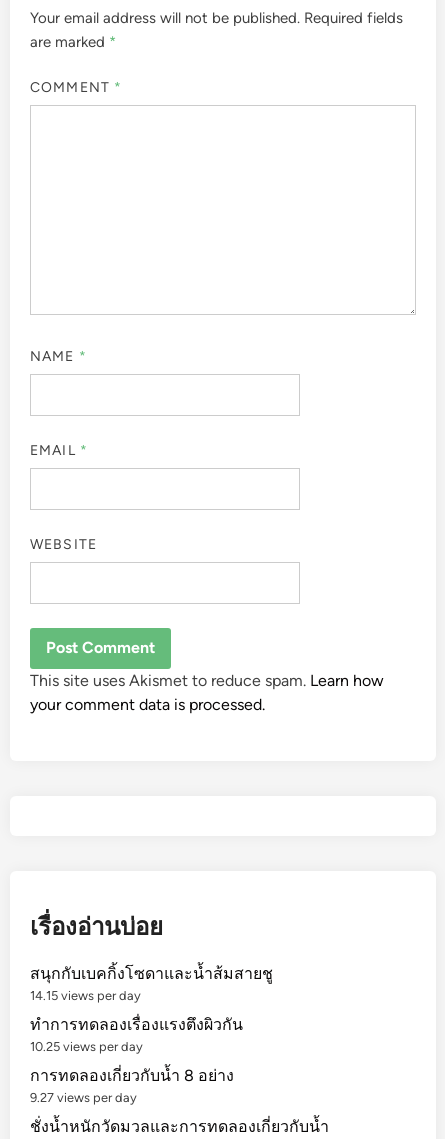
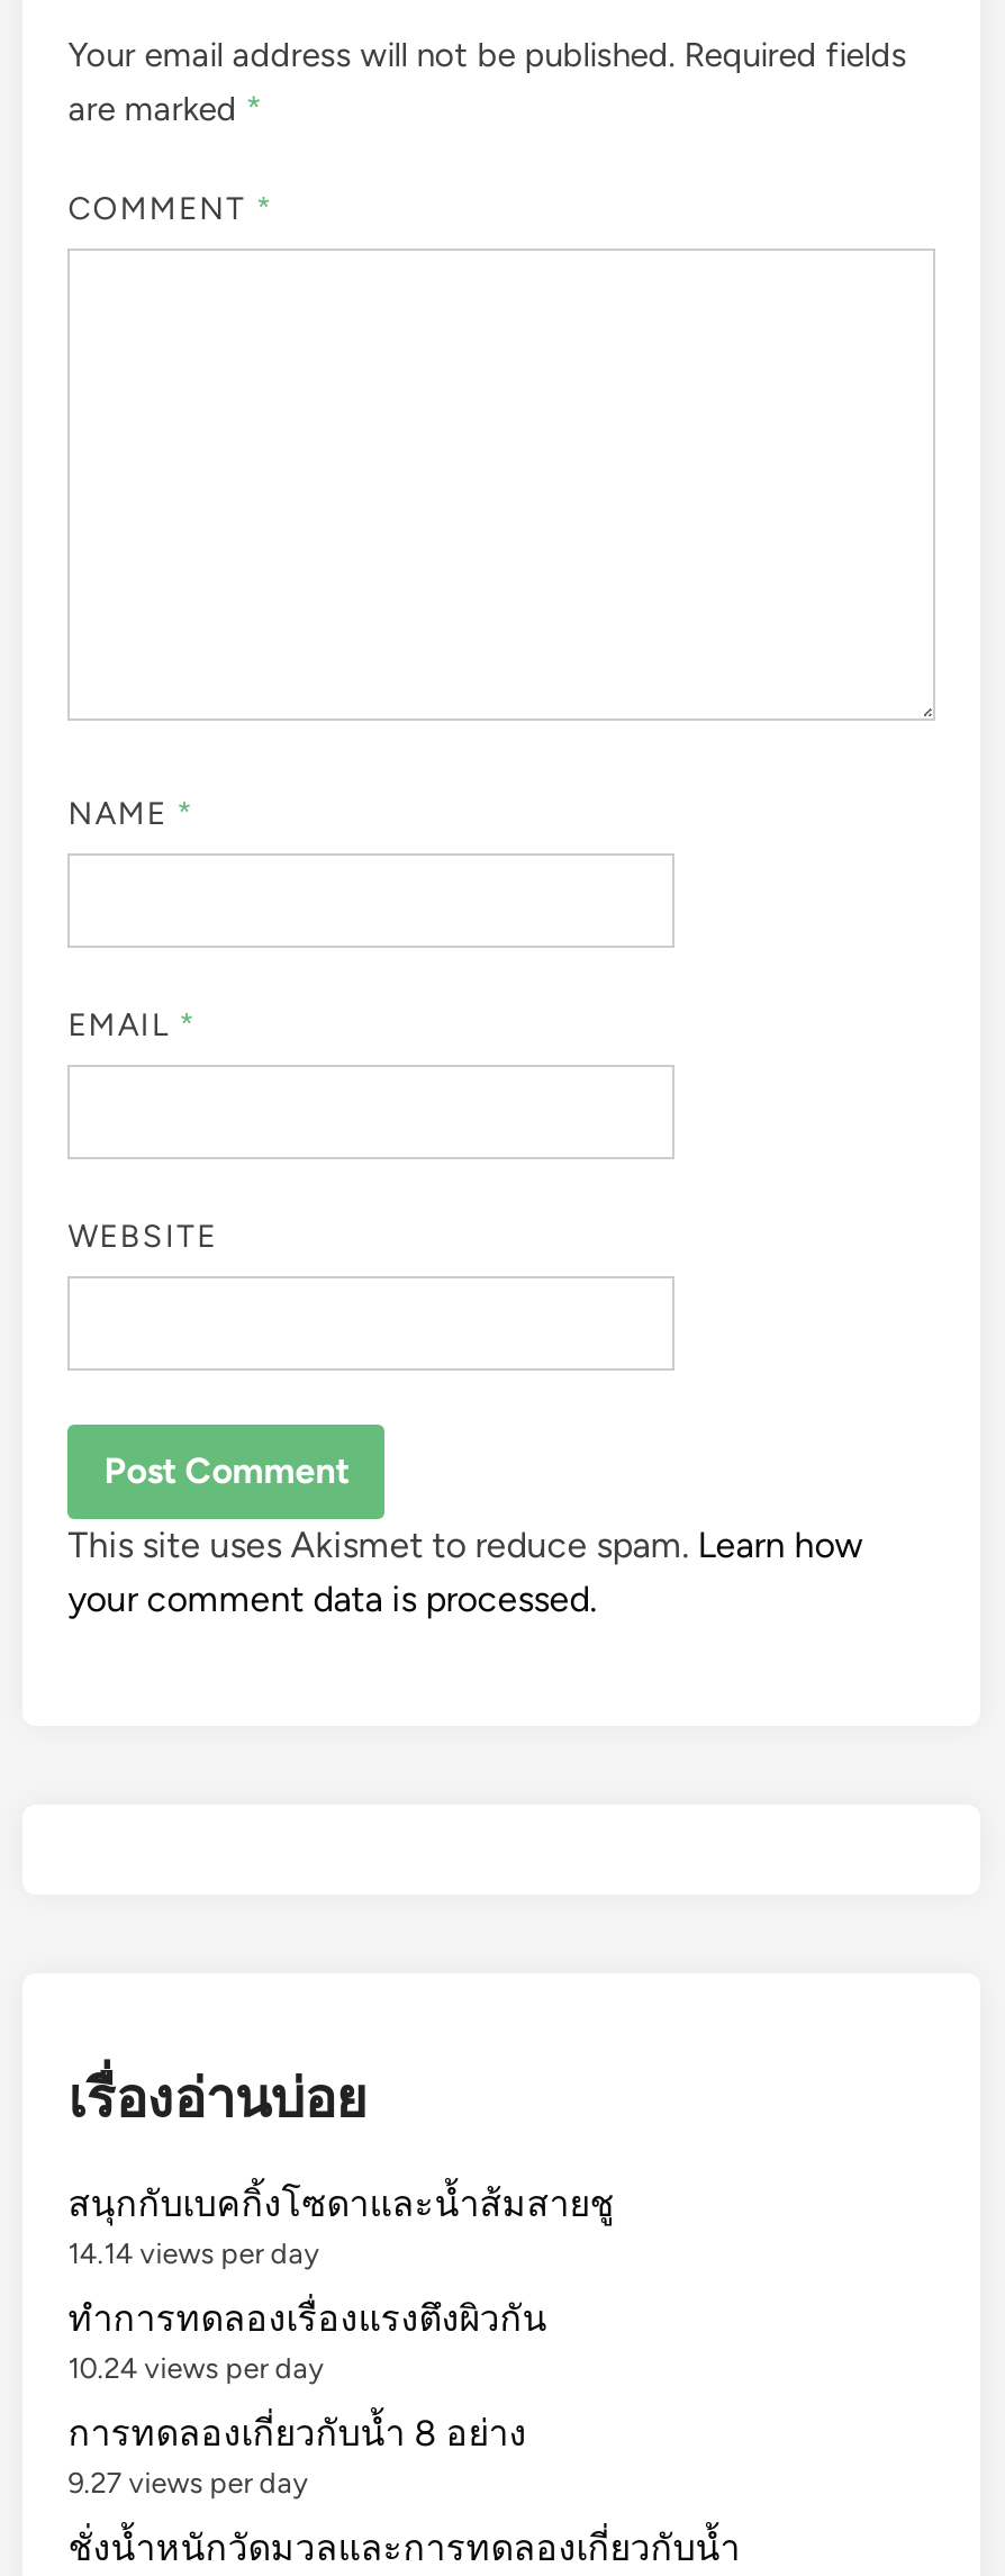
[30,988,141,1003] 14.15 views per day -> [68,2237,320,2270] 14.14 views per day
[30,1039,143,1054] 10.25 views per day -> [68,2351,324,2385] 10.24 views per day

